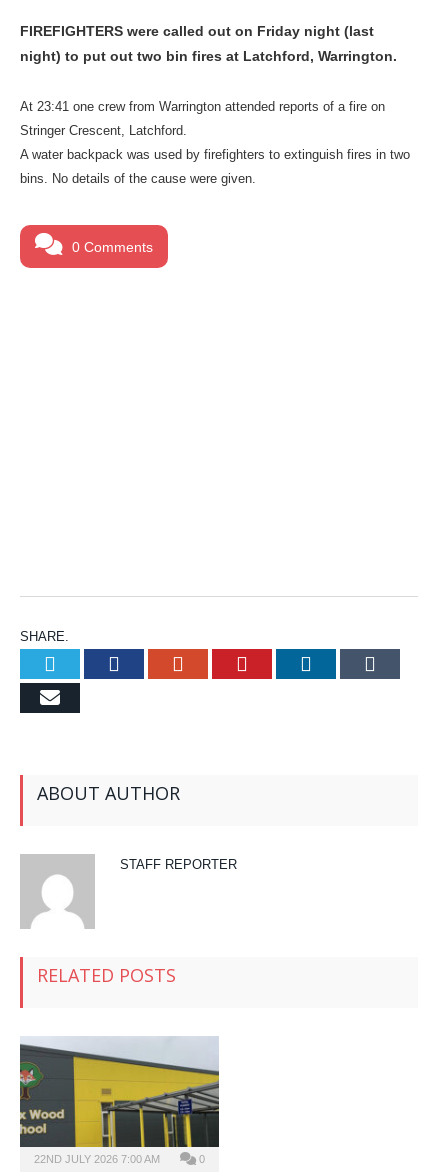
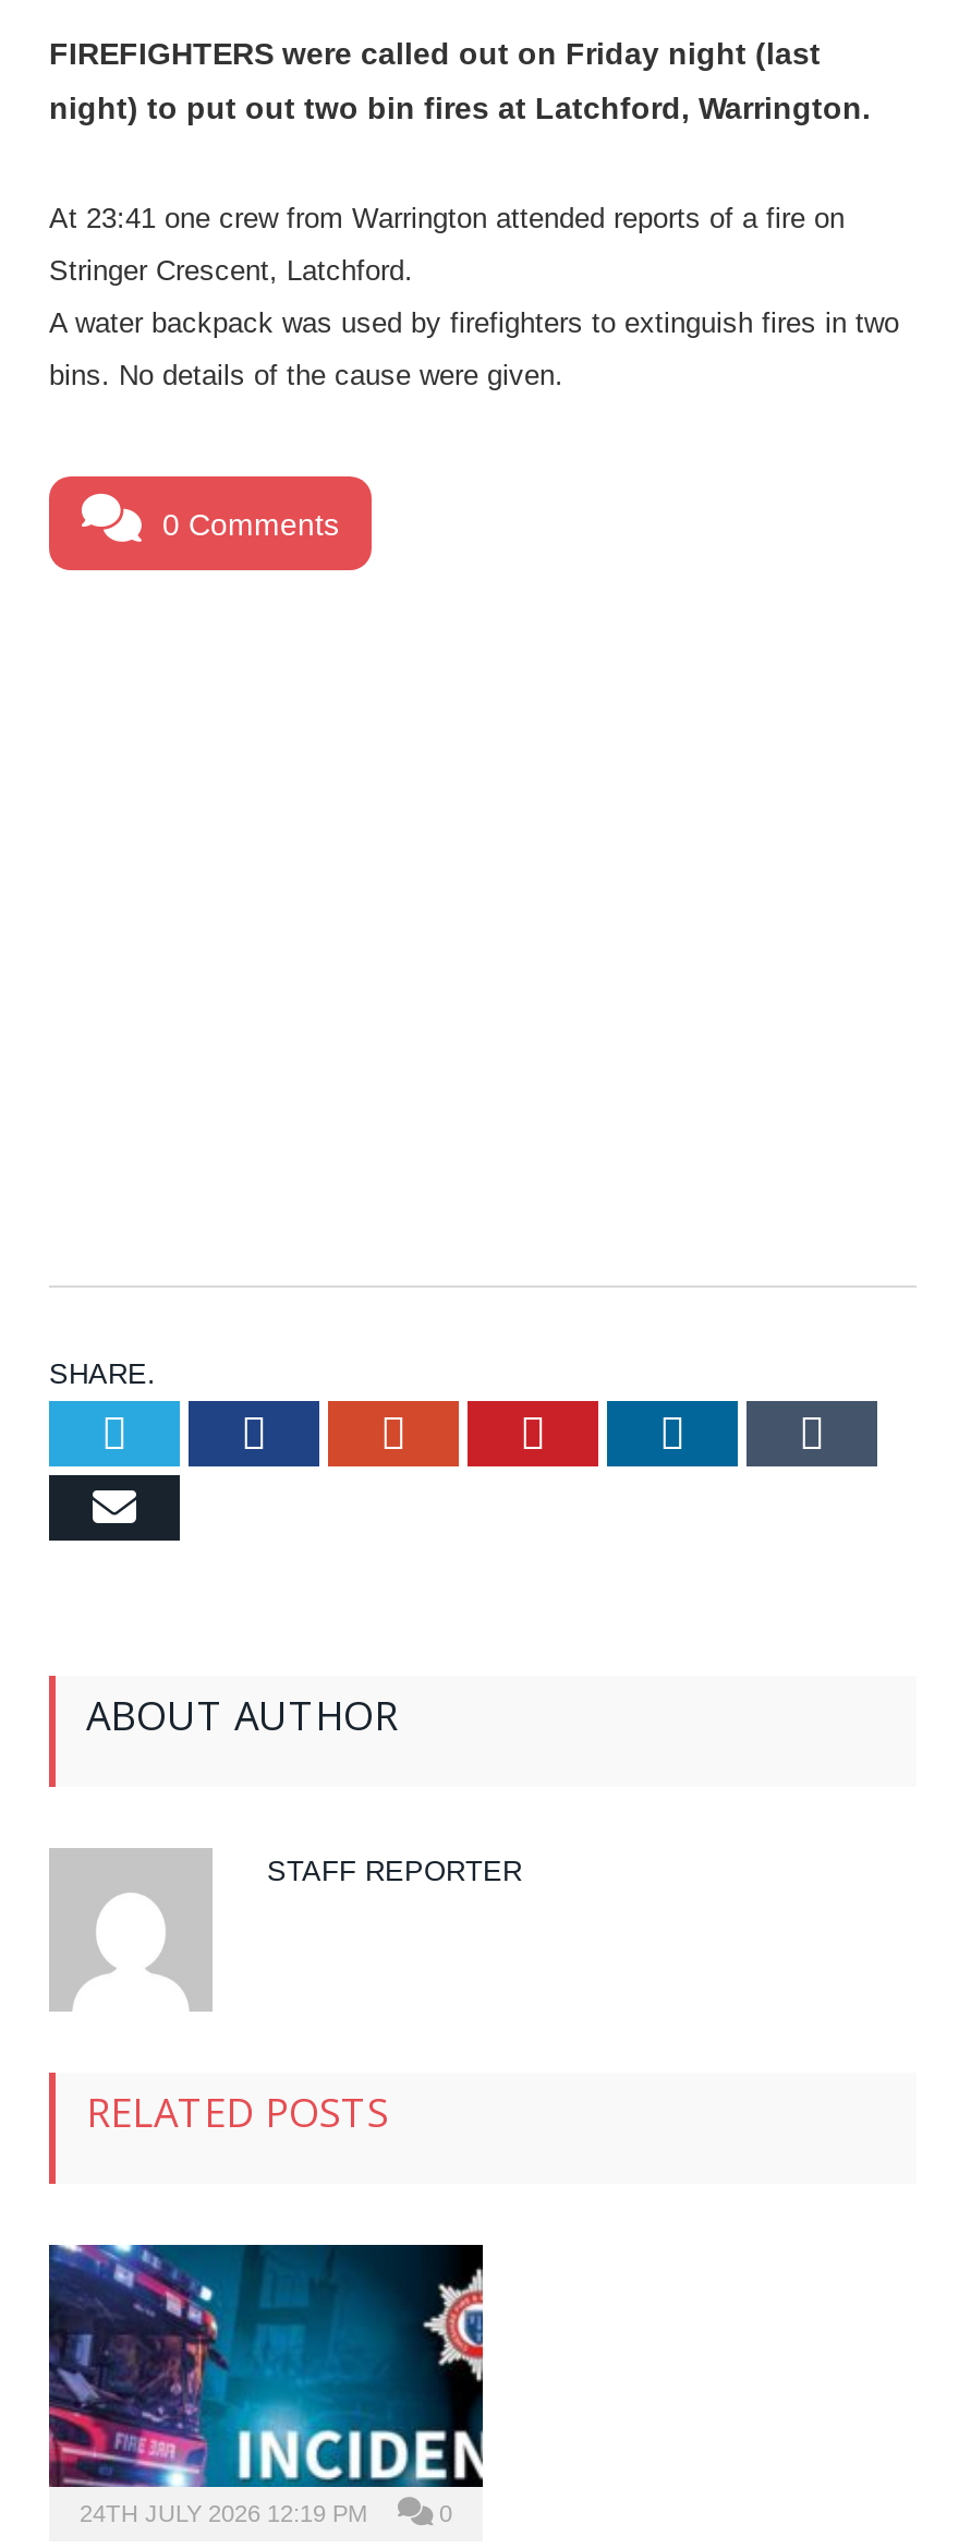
[19,1036,220,1165] [image] | 22ND JULY 2026 7:00 AM -> [47,2243,485,2525] [image] | 24TH JULY 2026 12:19 PM

